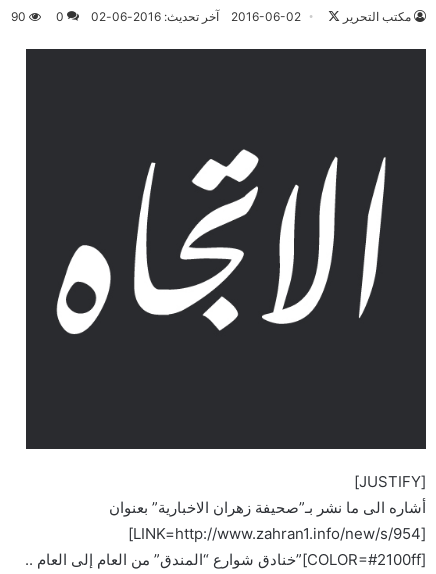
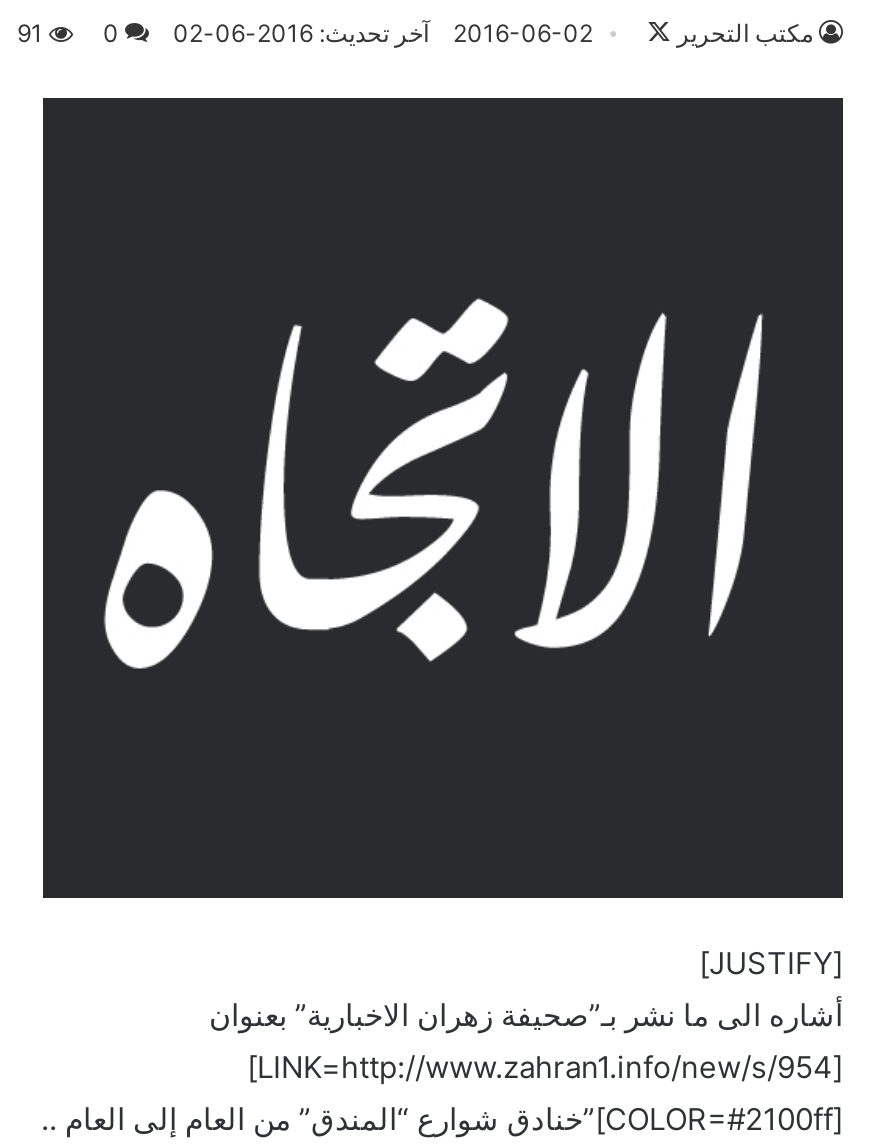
[11,9,64,24] 90 0 -> [17,18,119,48] 91 0

